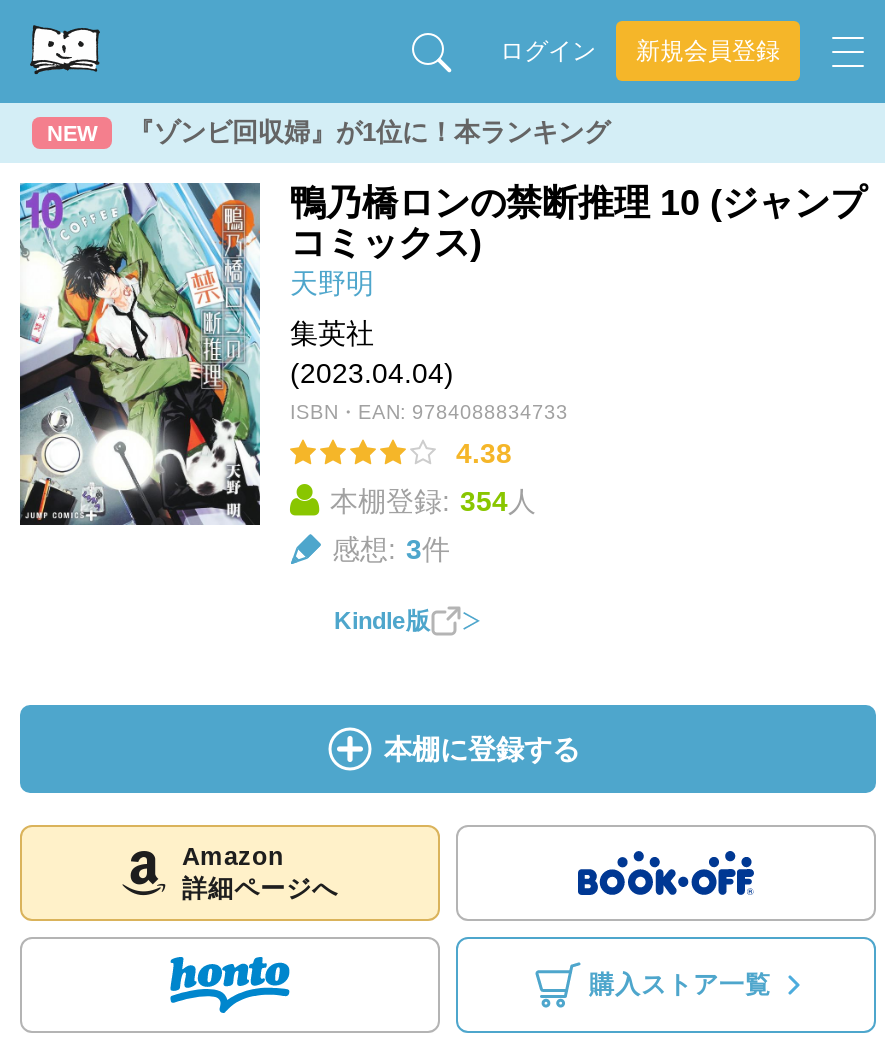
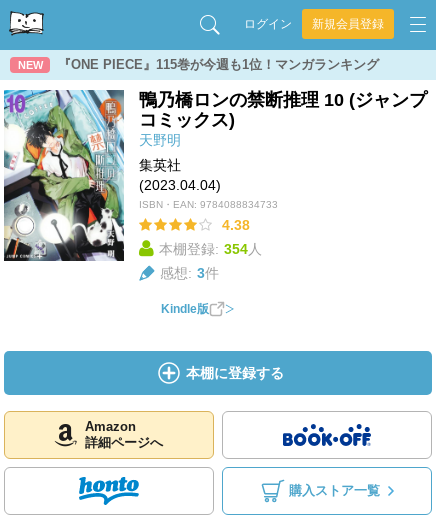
[128,117,610,147] 『ゾンビ回収婦』が1位に！本ランキング -> [58,57,379,72] 『ONE PIECE』115巻が今週も1位！マンガランキング

